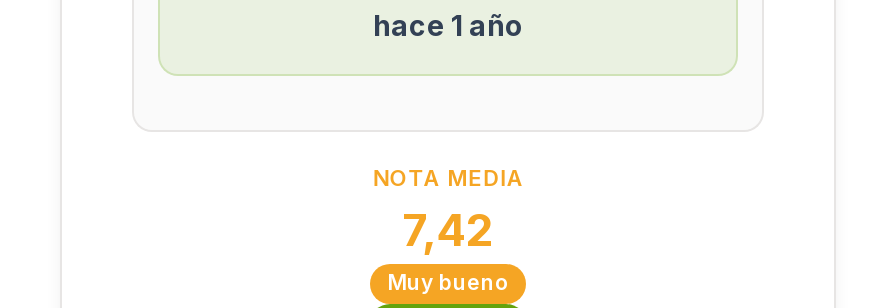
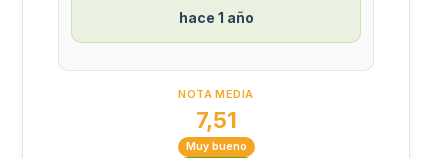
[402,205,494,257] 7,42 -> [195,106,236,132] 7,51

